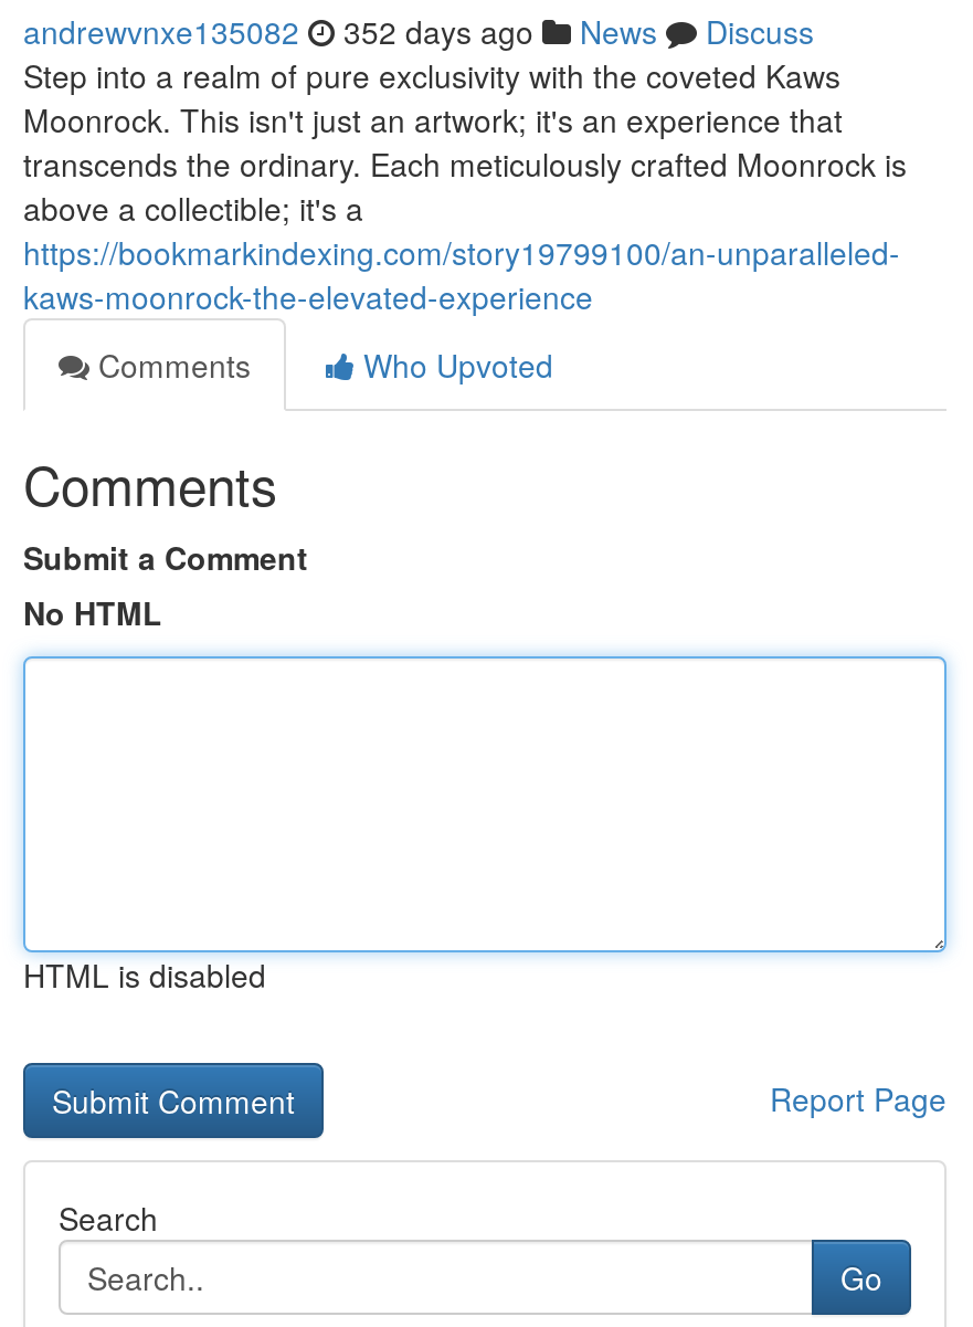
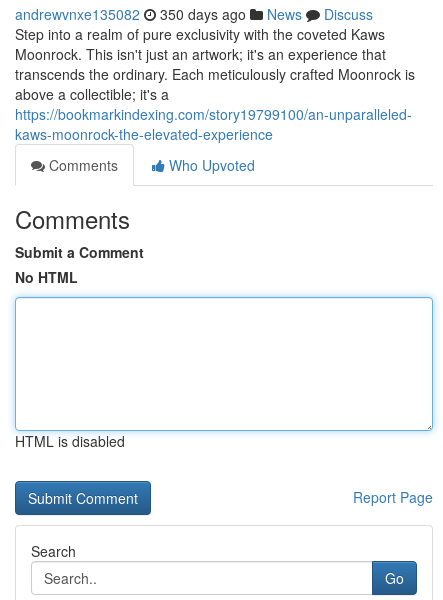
[23,9,814,53] andrewvnxe135082 352 days ago News Discuss -> [15,4,373,24] andrewvnxe135082 350 days ago News Discuss

